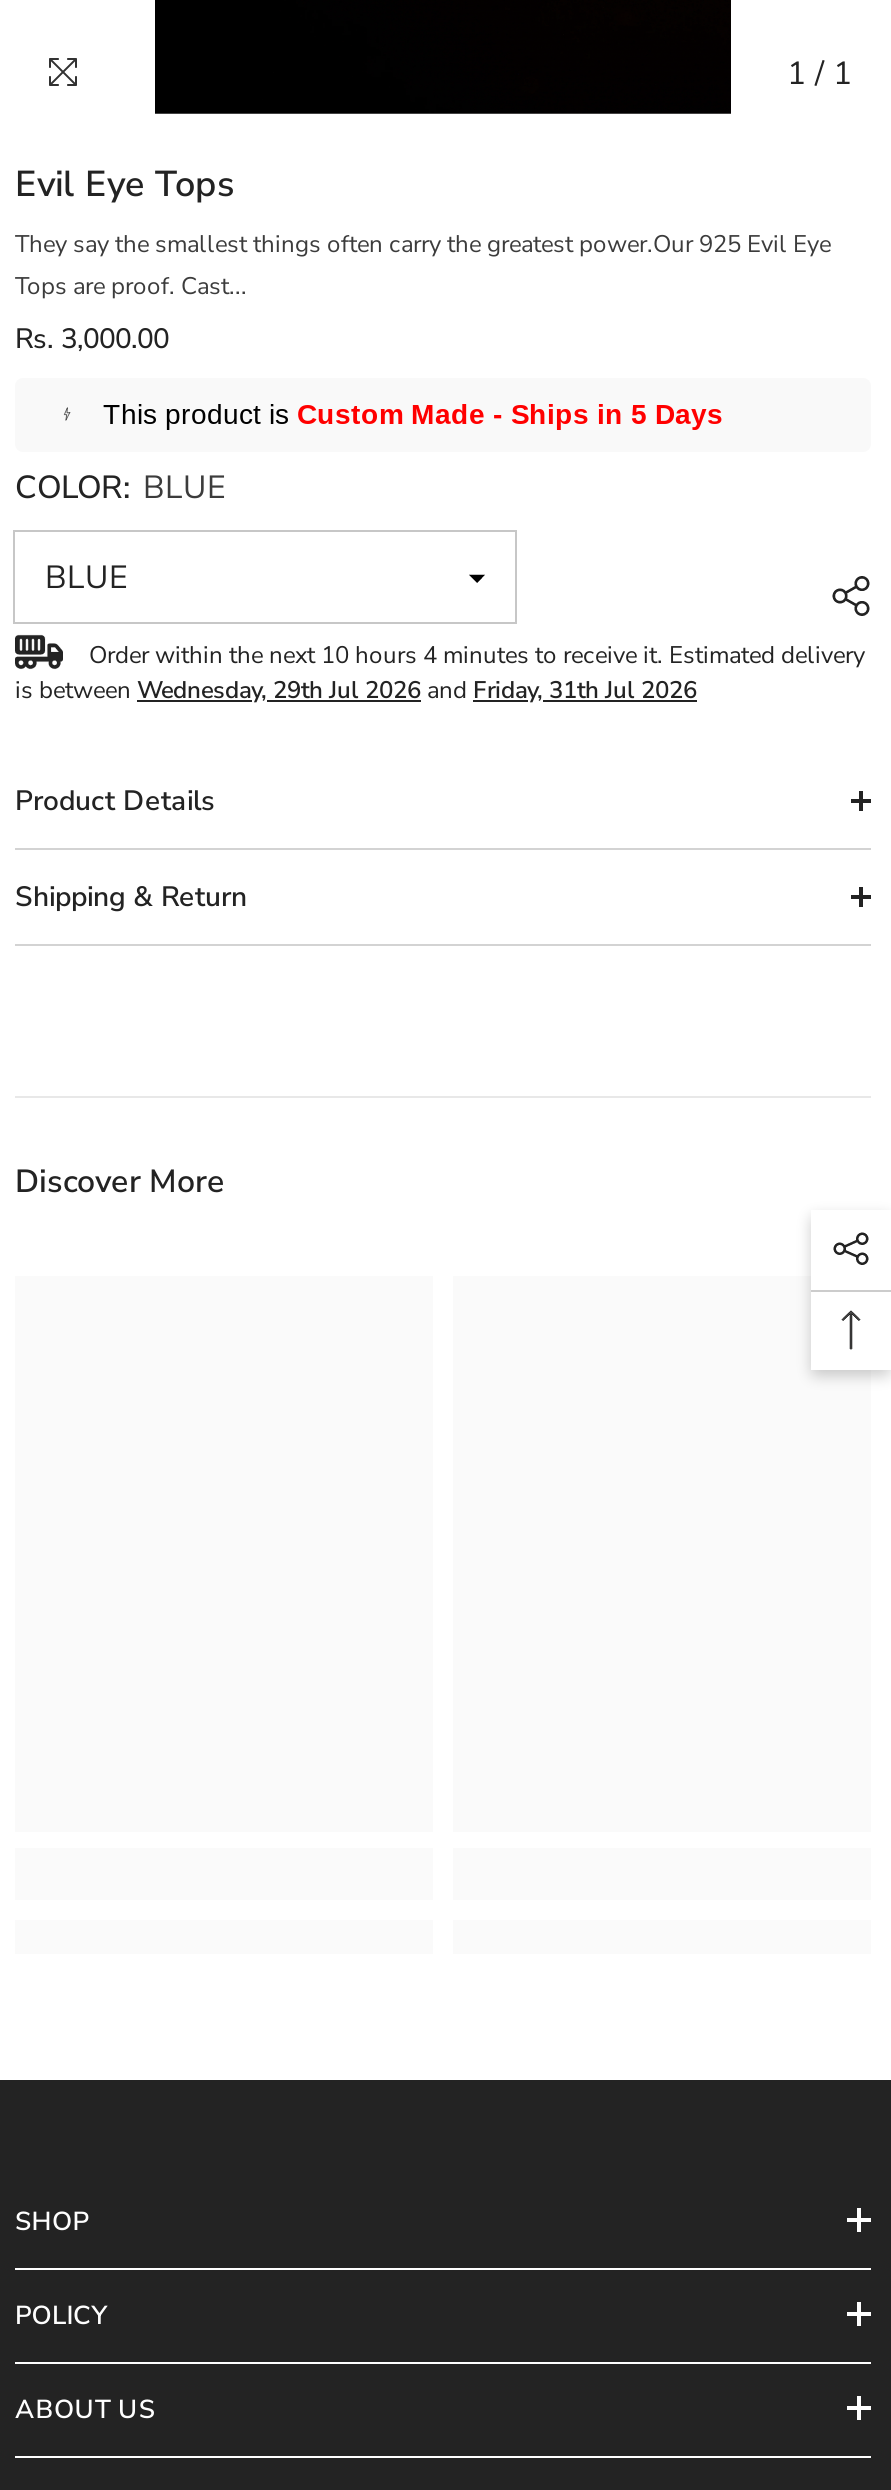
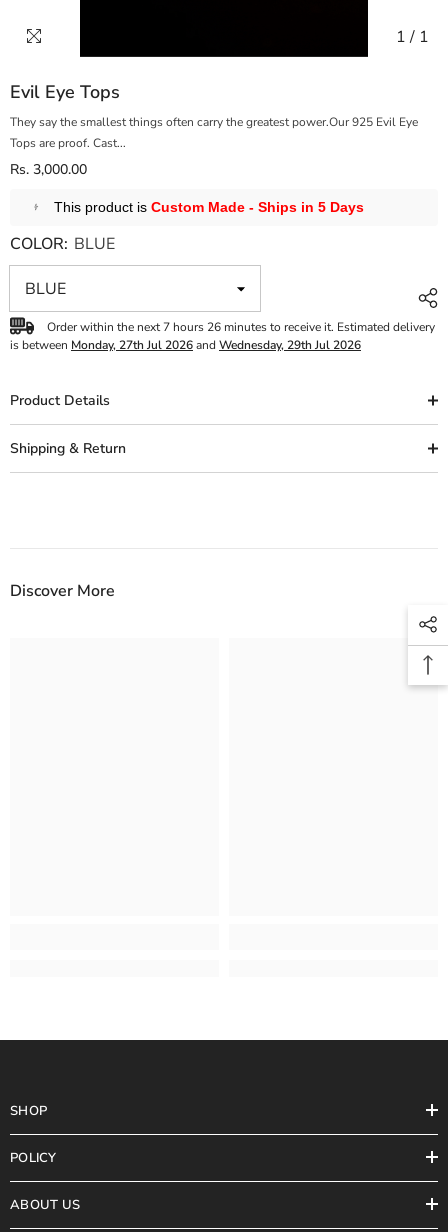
[89,638,865,670] Order within the next 10 hours 4 minutes to receive it. Estimated delivery -> [47,319,435,335] Order within the next 7 hours 26 minutes to receive it. Estimated delivery
[15,674,697,706] is between Wednesday, 29th Jul 2026 and Friday, 31th Jul 2026 -> [10,337,361,353] is between Monday, 27th Jul 2026 and Wednesday, 29th Jul 2026

